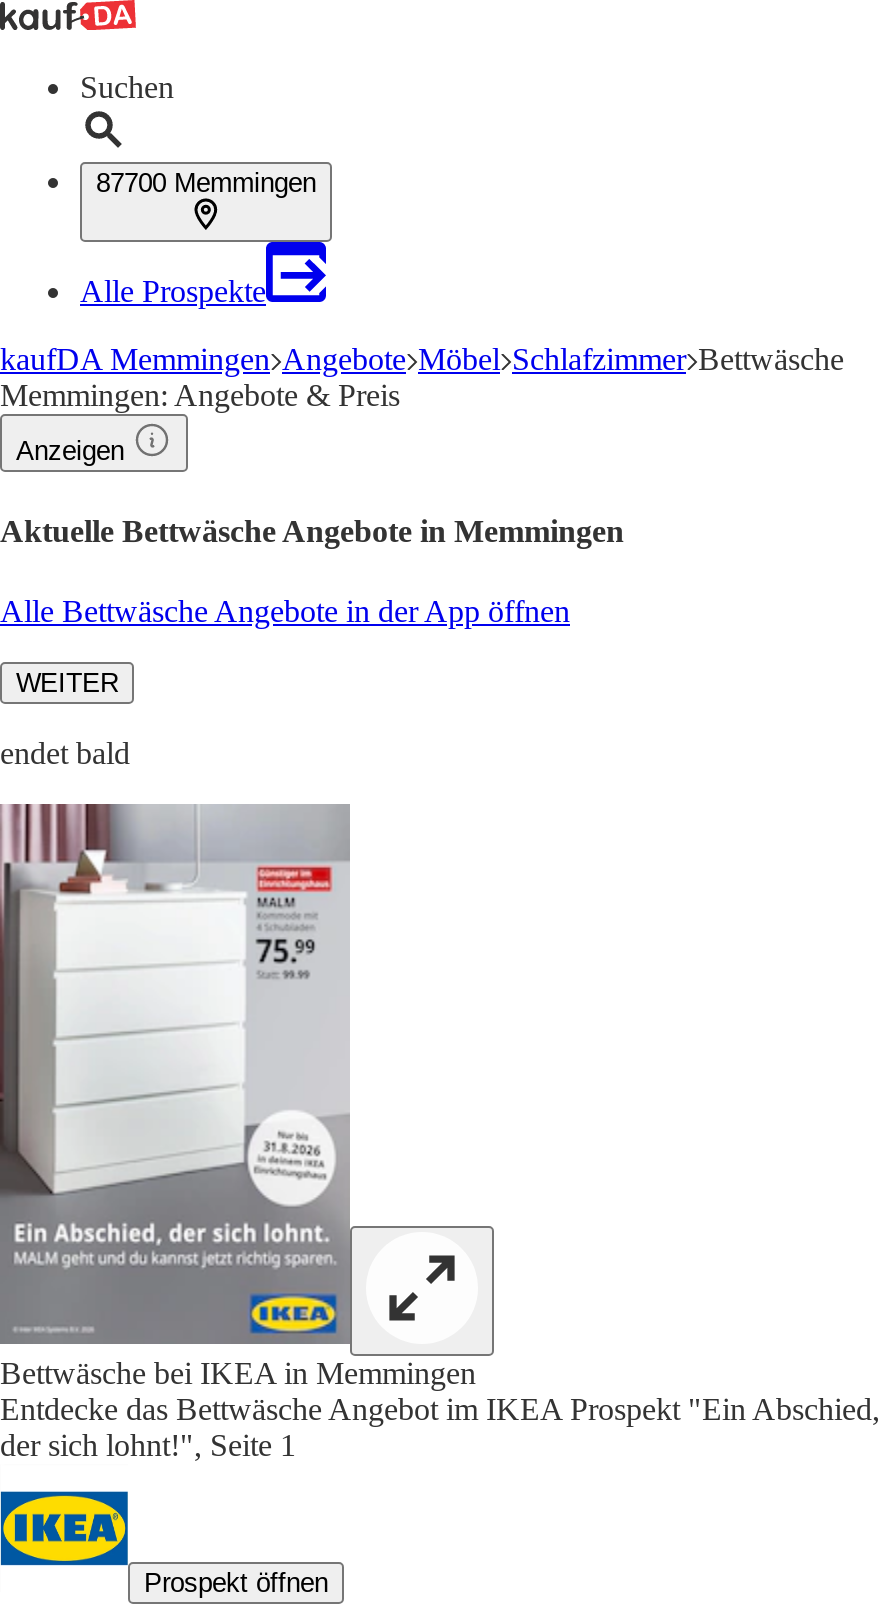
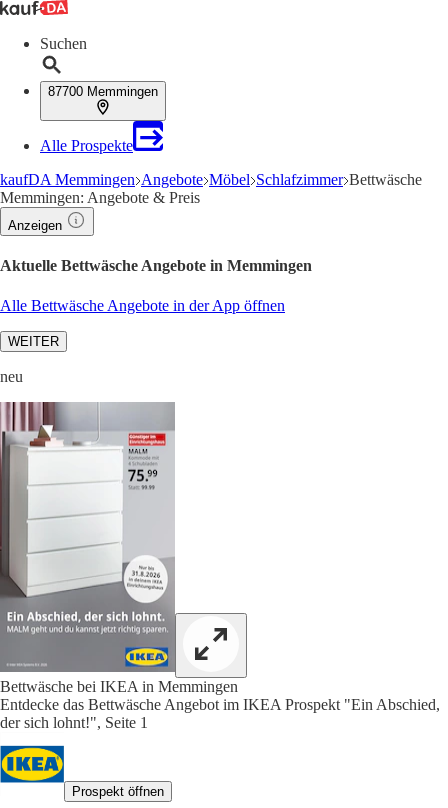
[0,735,130,769] endet bald -> [0,367,23,384] neu

